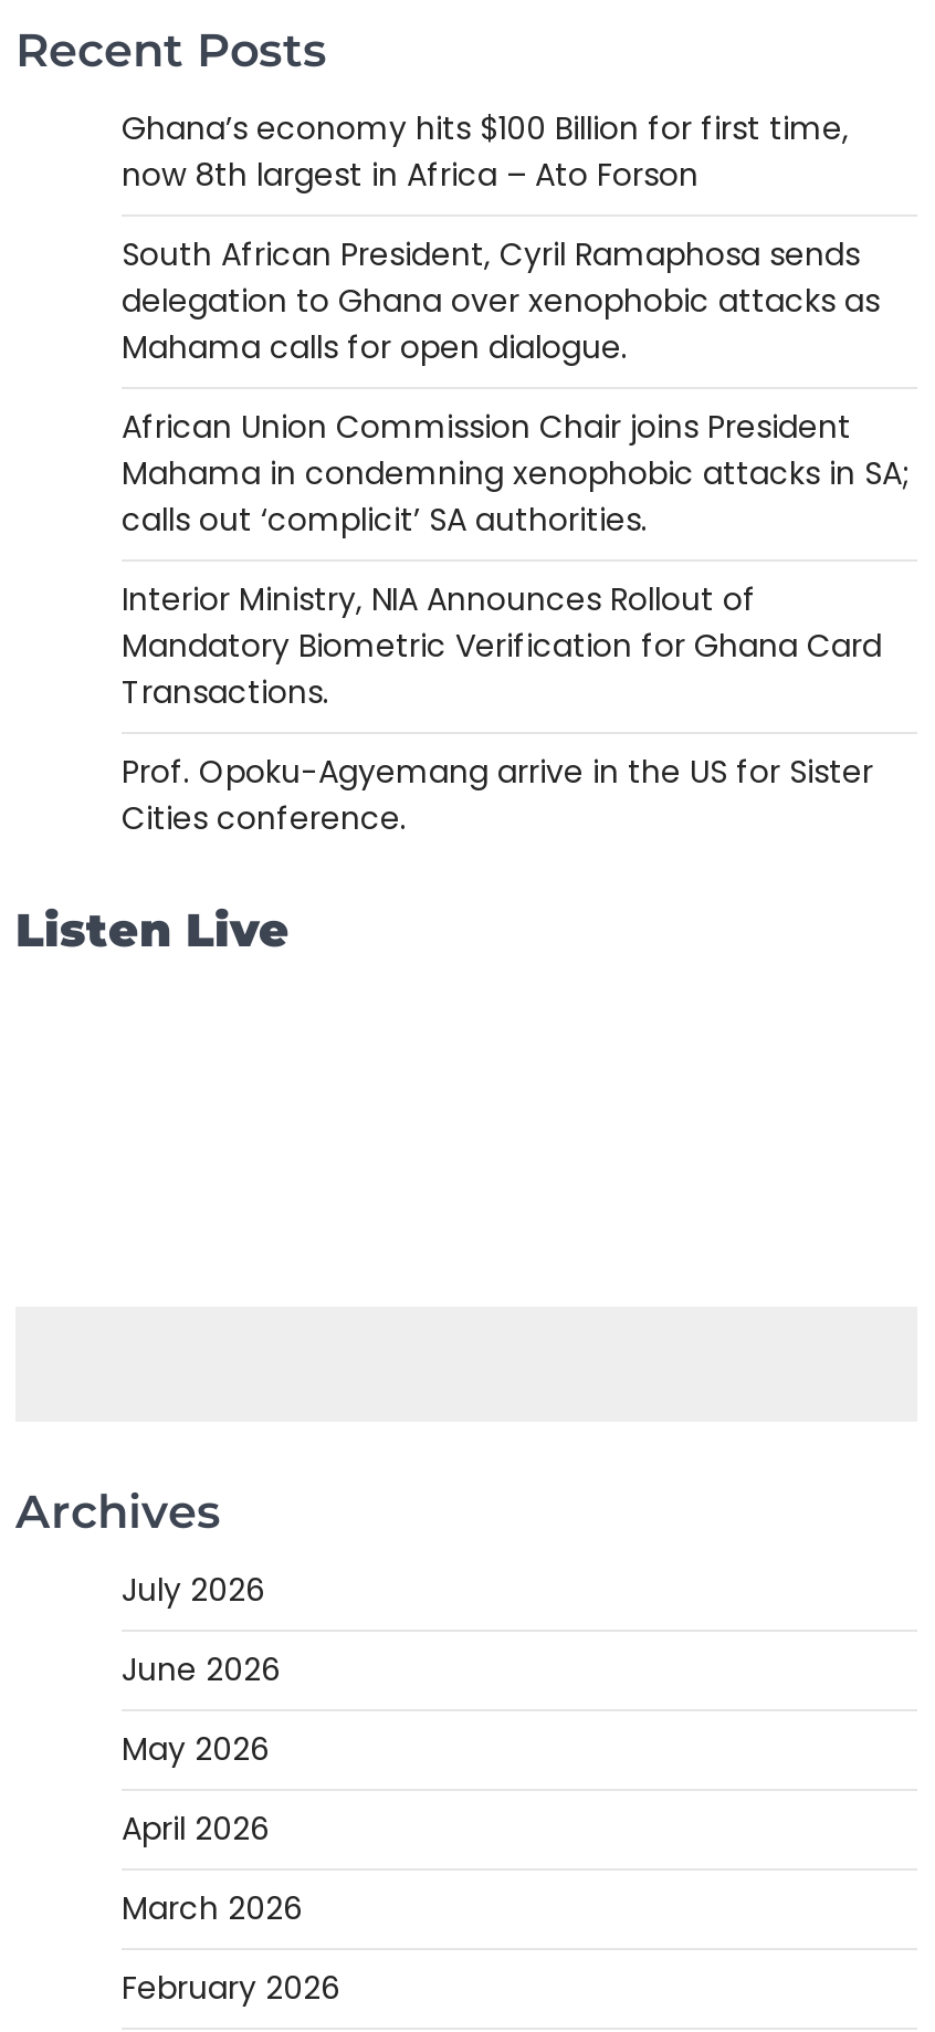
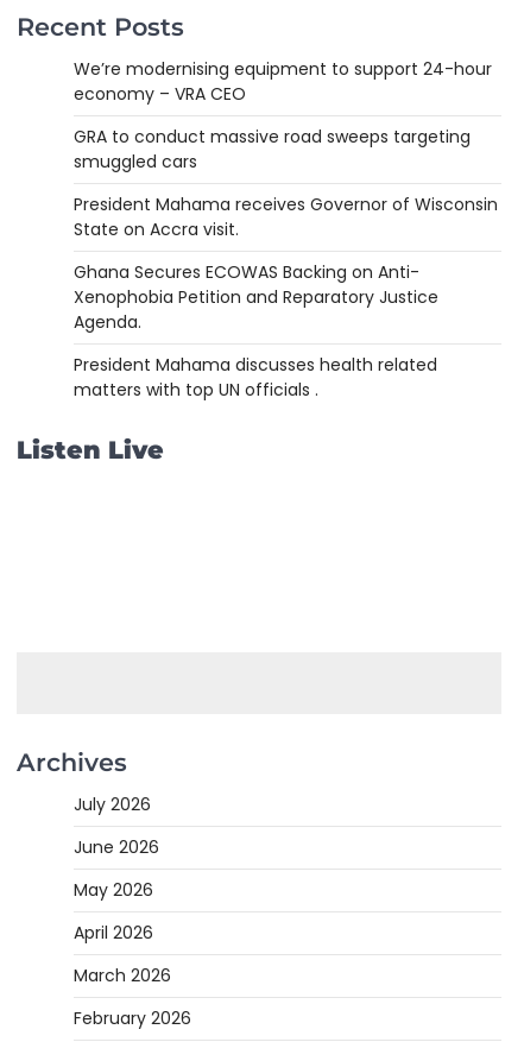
[122,107,849,197] Ghana’s economy hits $100 Billion for first time, | now 8th largest in Africa – Ato Forson -> [74,57,492,106] We’re modernising equipment to support 24-hour | economy – VRA CEO
[122,233,880,370] South African President, Cyril Ramaphosa sends | delegation to Ghana over xenophobic attacks as | Mahama calls for open dialogue. -> [74,125,471,174] GRA to conduct massive road sweeps targeting | smuggled cars
[122,405,908,542] African Union Commission Chair joins President | Mahama in condemning xenophobic attacks in SA; | calls out ‘complicit’ SA authorities. -> [74,193,498,242] President Mahama receives Governor of Wisconsin | State on Accra visit.
[122,578,882,715] Interior Ministry, NIA Announces Rollout of | Mandatory Biometric Verification for Ghana Card | Transactions. -> [74,261,438,334] Ghana Secures ECOWAS Backing on Anti- | Xenophobia Petition and Reparatory Justice | Agenda.
[122,750,873,841] Prof. Opoku-Agyemang arrive in the US for Sister | Cities conference. -> [74,353,437,402] President Mahama discusses health related | matters with top UN officials .

